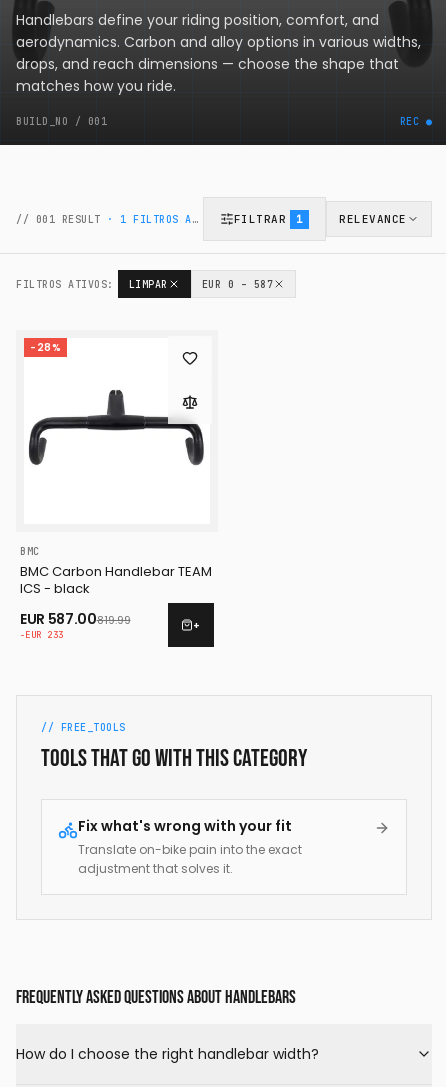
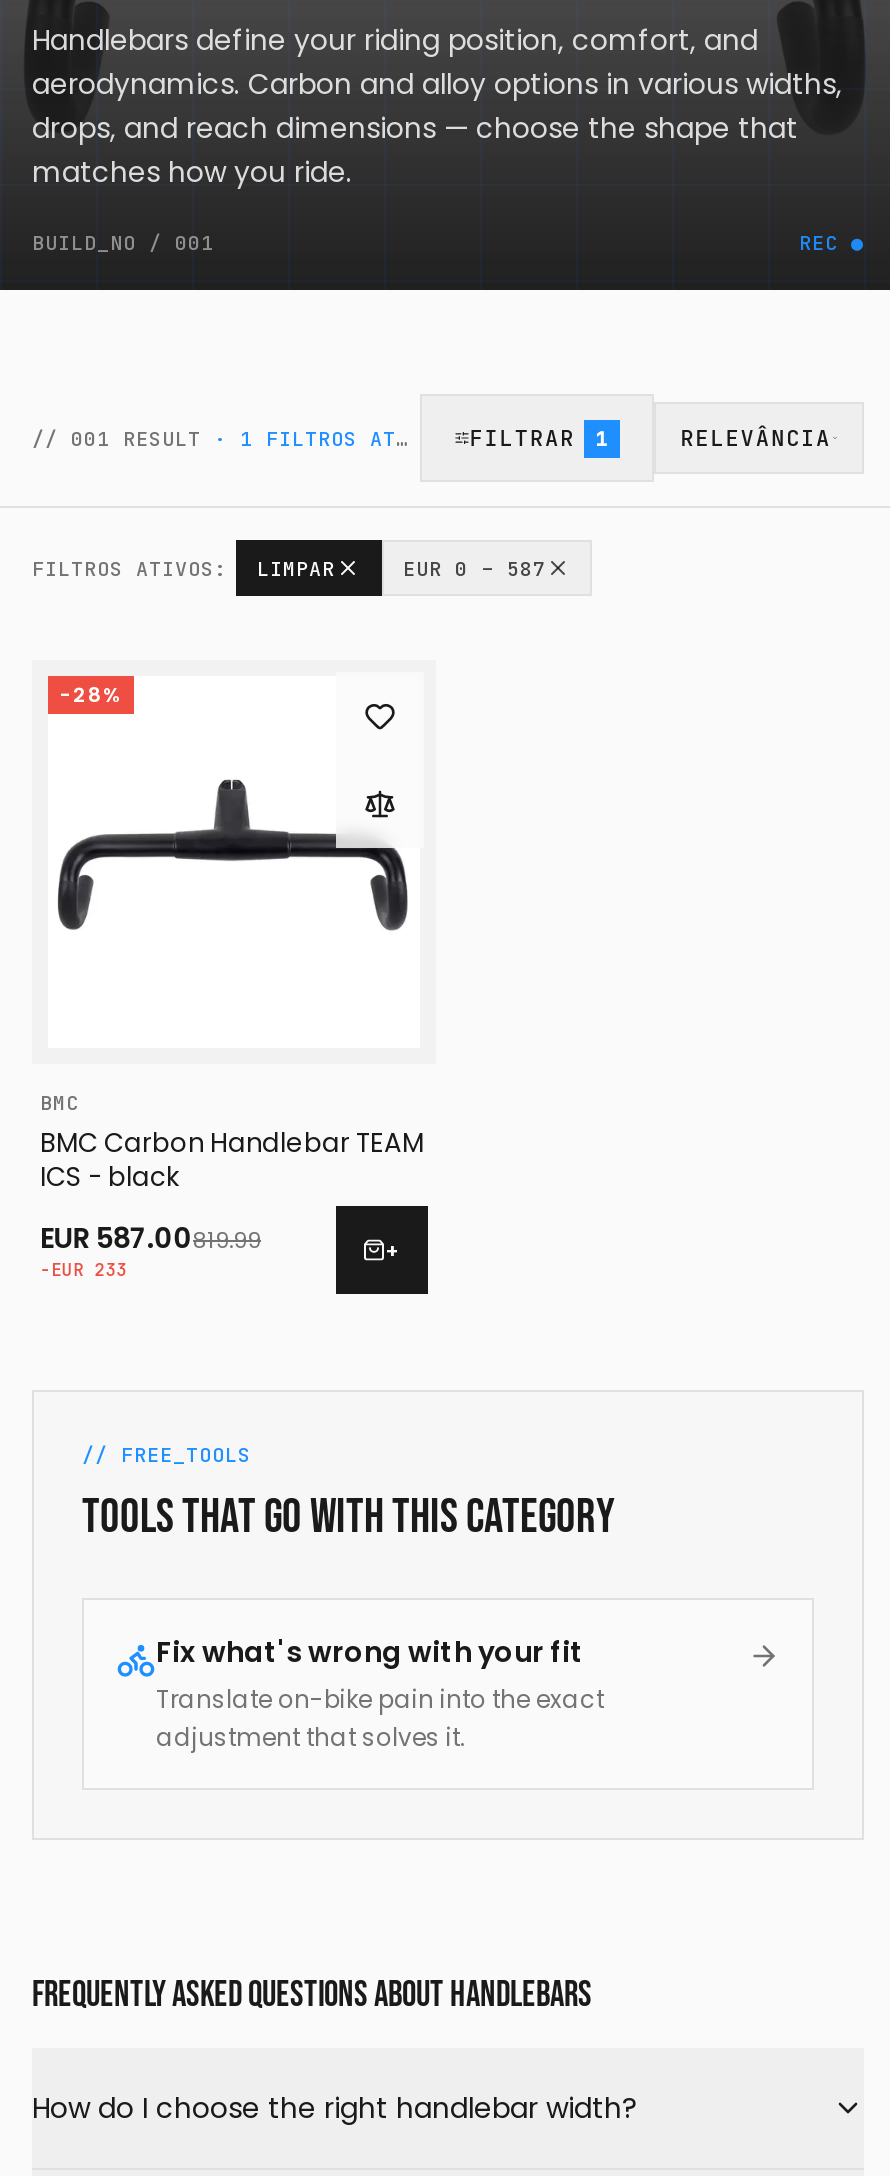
[339,212,407,226] RELEVANCE -> [680,424,831,452] RELEVÂNCIA

